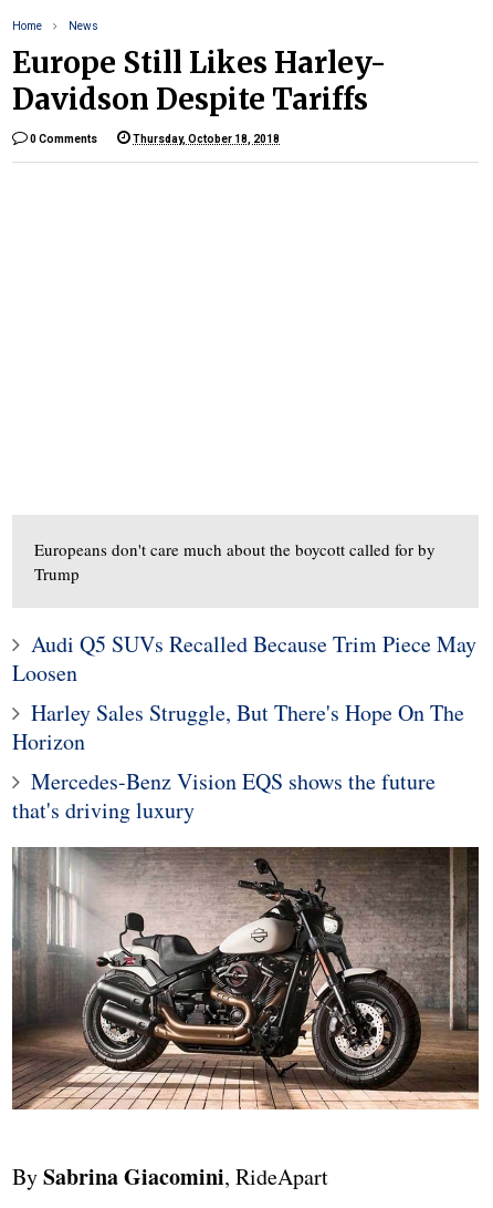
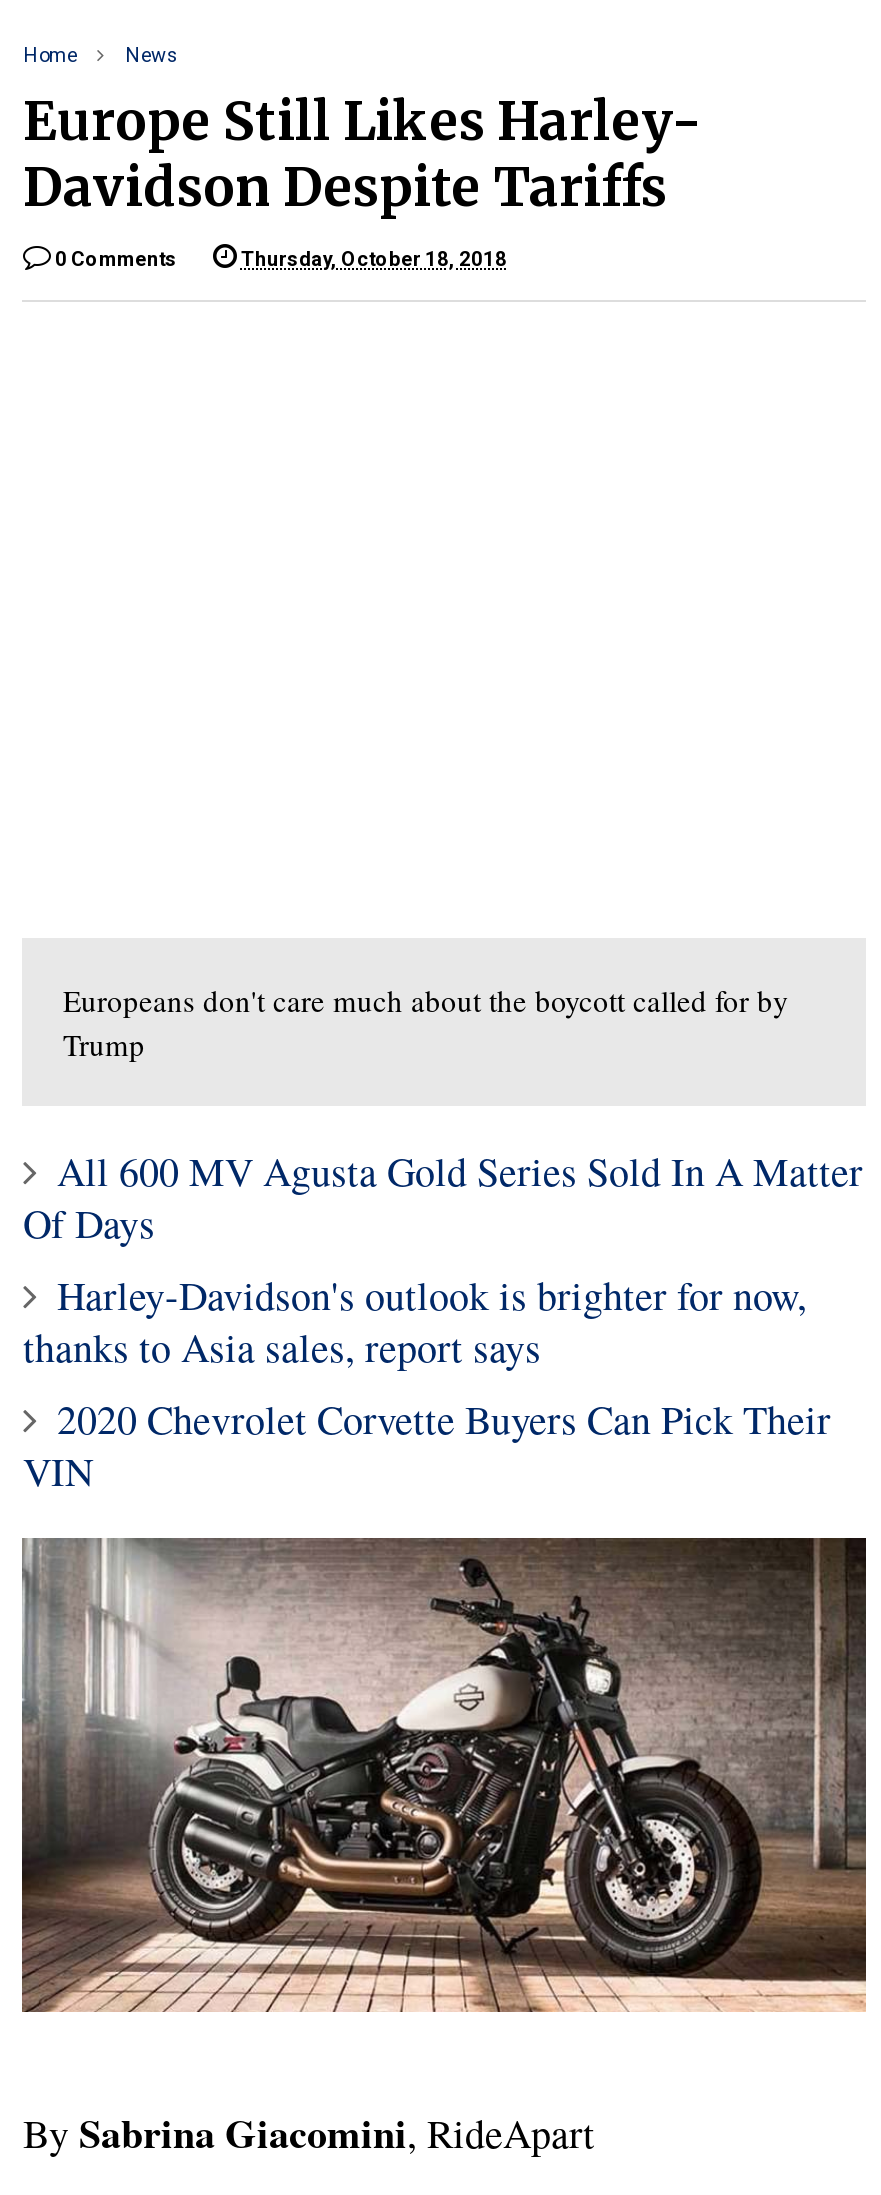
[13,629,477,825] Audi Q5 SUVs Recalled Because Trim Piece May | Loosen | Harley Sales Struggle, But There's Hope On The | Horizon | Mercedes-Benz Vision EQS shows the future | that's driving luxury -> [23,1144,863,1498] All 600 MV Agusta Gold Series Sold In A Matter | Of Days | Harley-Davidson's outlook is brighter for now, | thanks to Asia sales, report says | 2020 Chevrolet Corvette Buyers Can Pick Their | VIN

